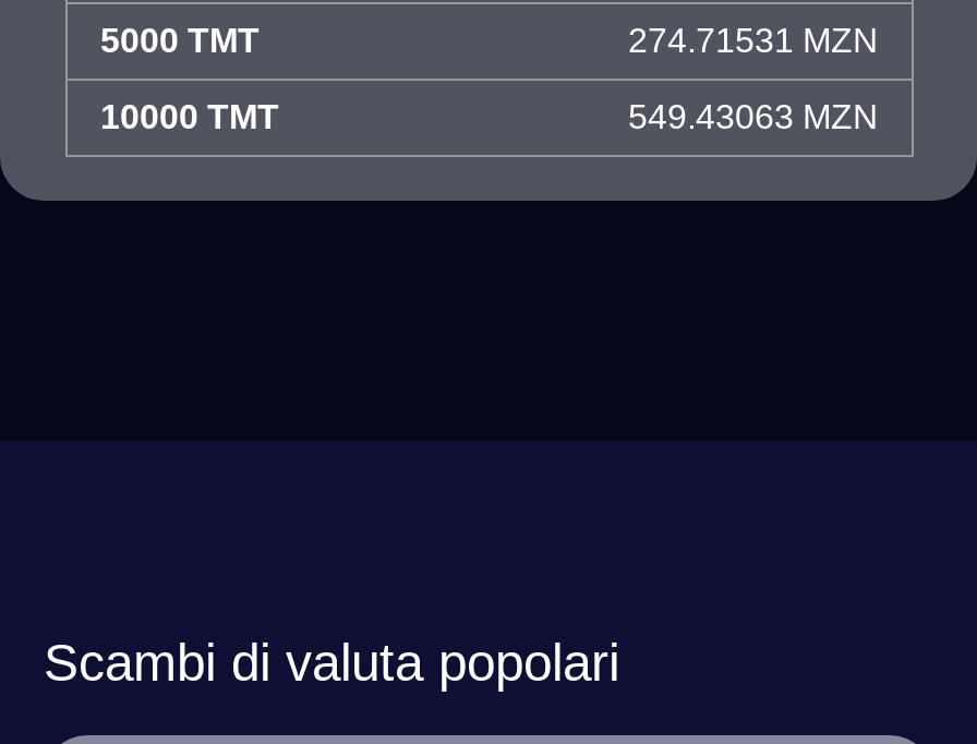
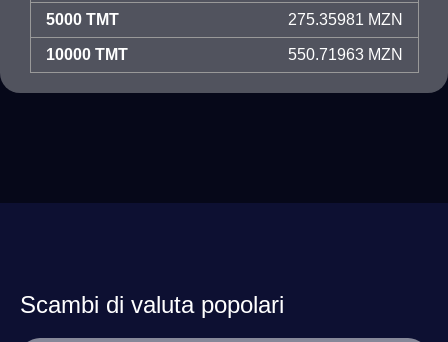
[628,22,879,59] 274.71531 MZN -> [288,11,403,28] 275.35981 MZN
[628,98,879,135] 549.43063 MZN -> [288,46,403,63] 550.71963 MZN

